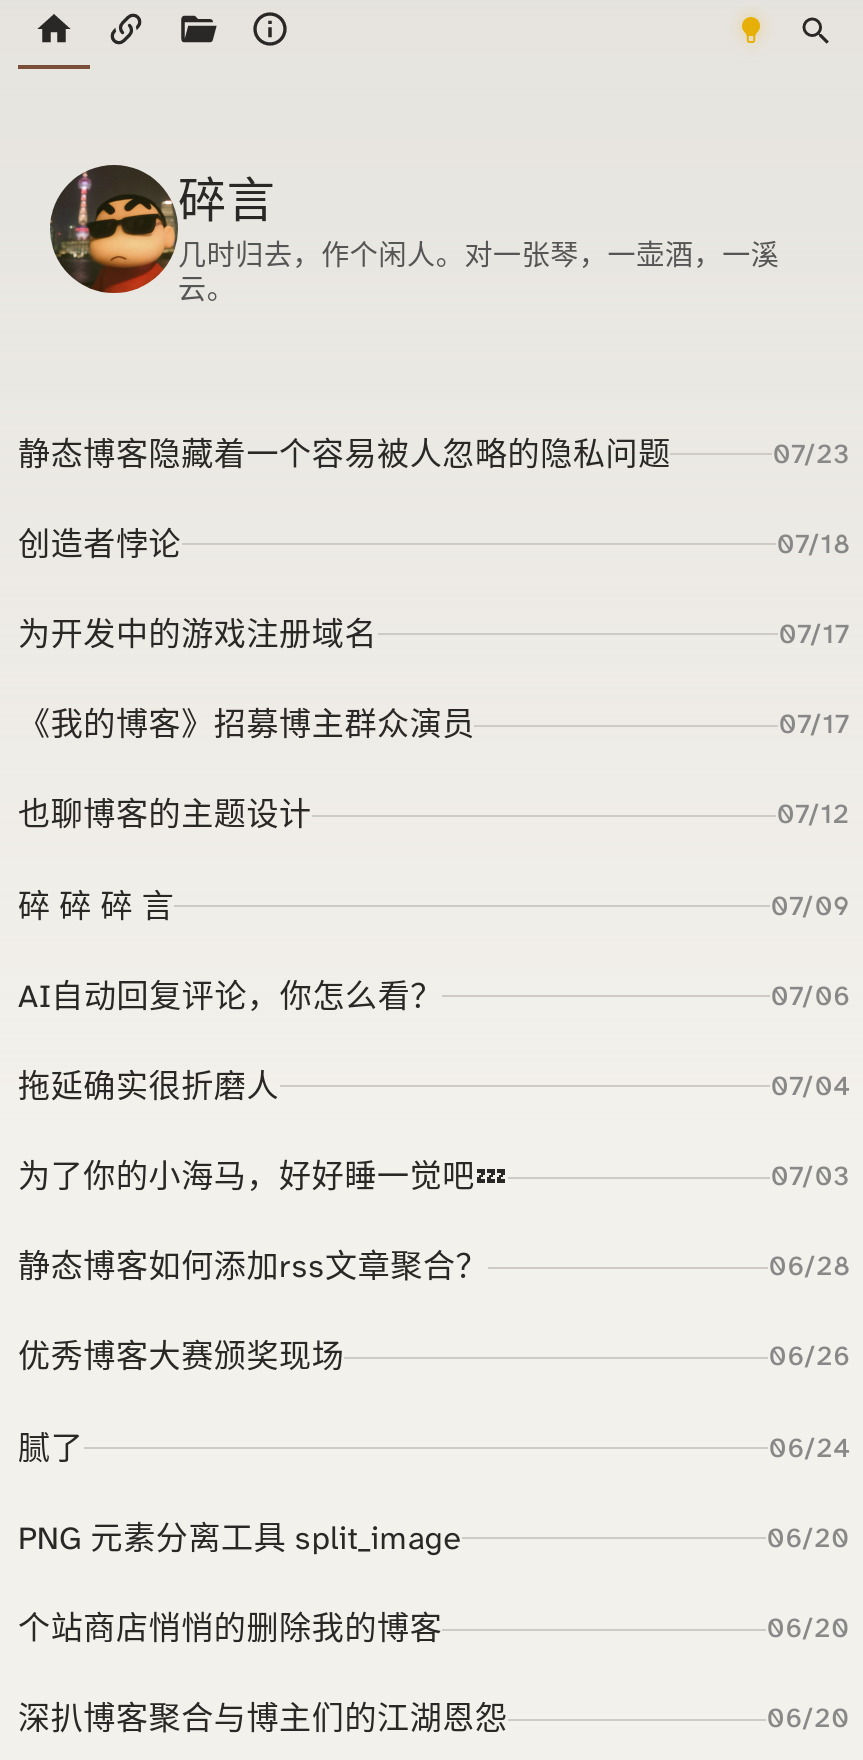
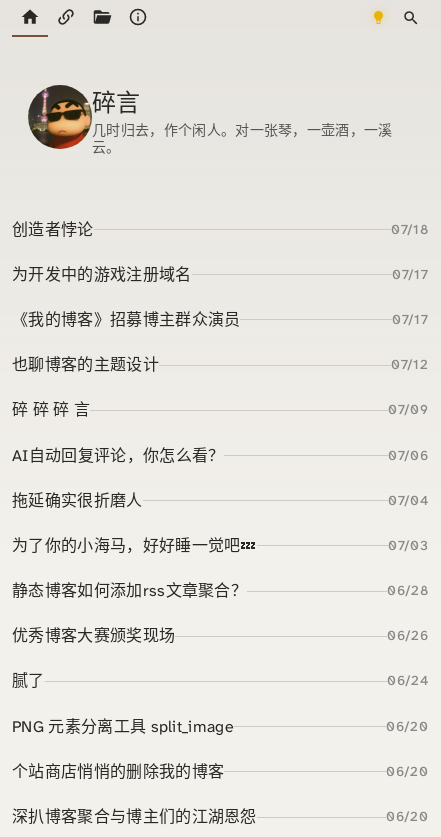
[18,432,850,474] 静态博客隐藏着一个容易被人忽略的隐私问题 | 07/23 -> none

